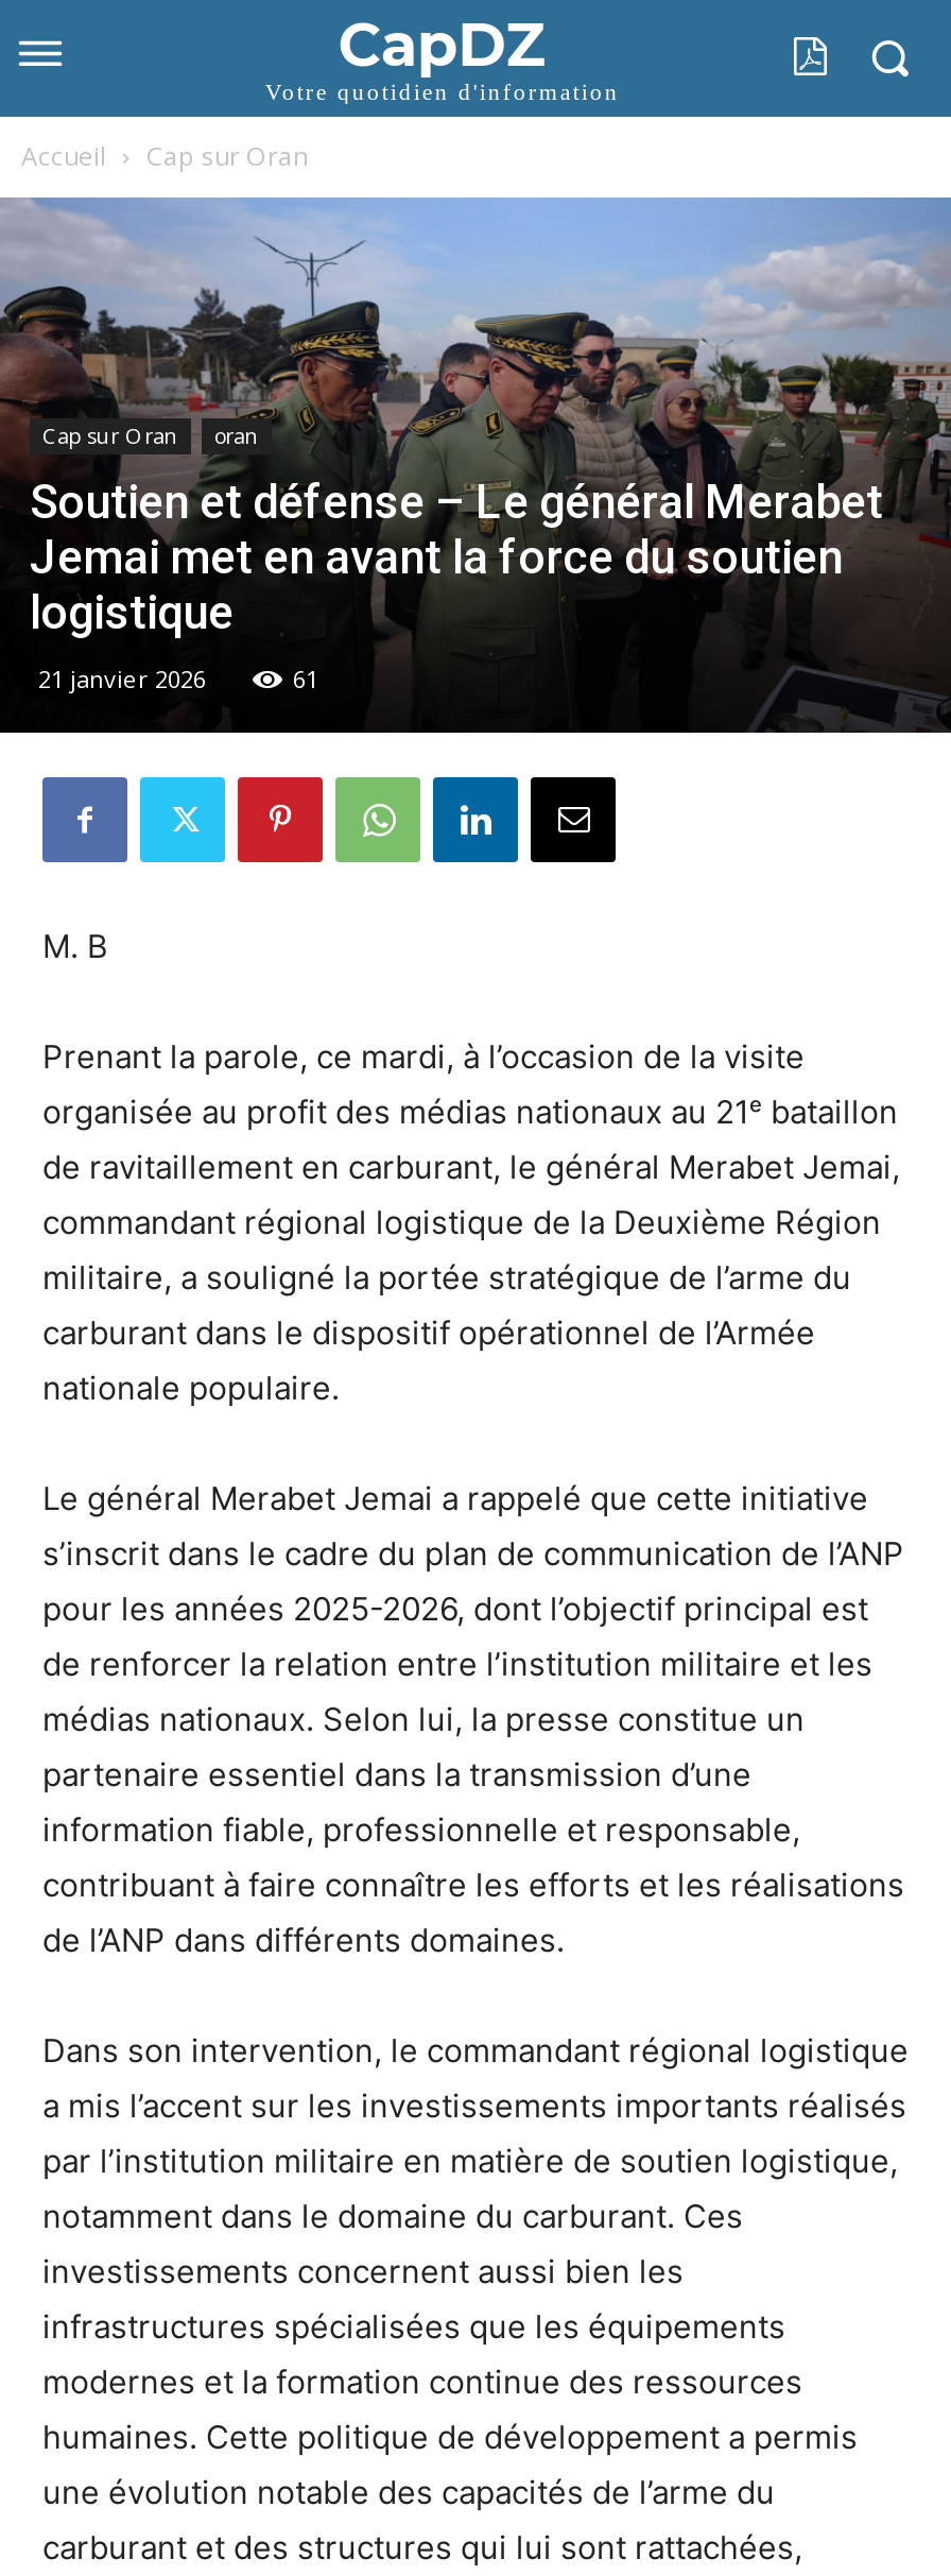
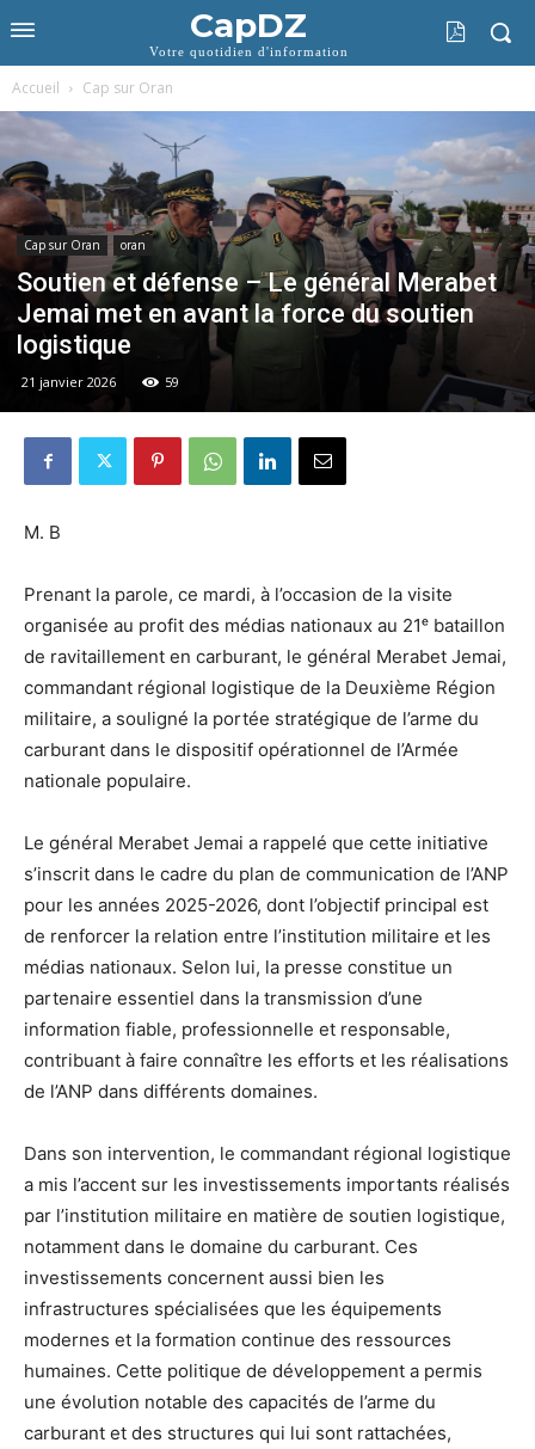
[293,663,318,694] 61 -> [165,373,179,391] 59

